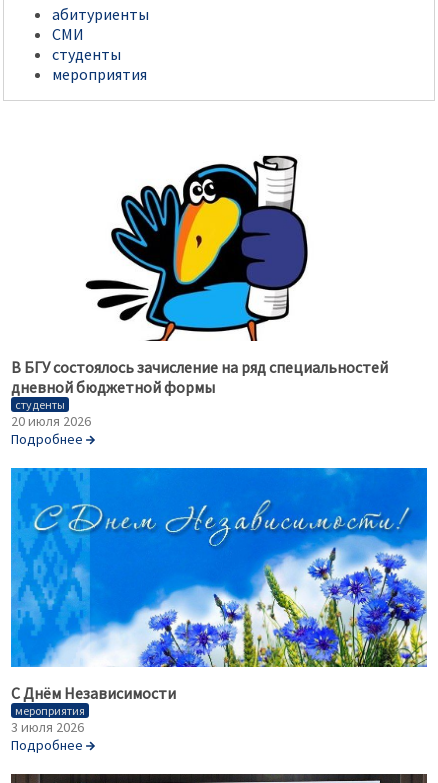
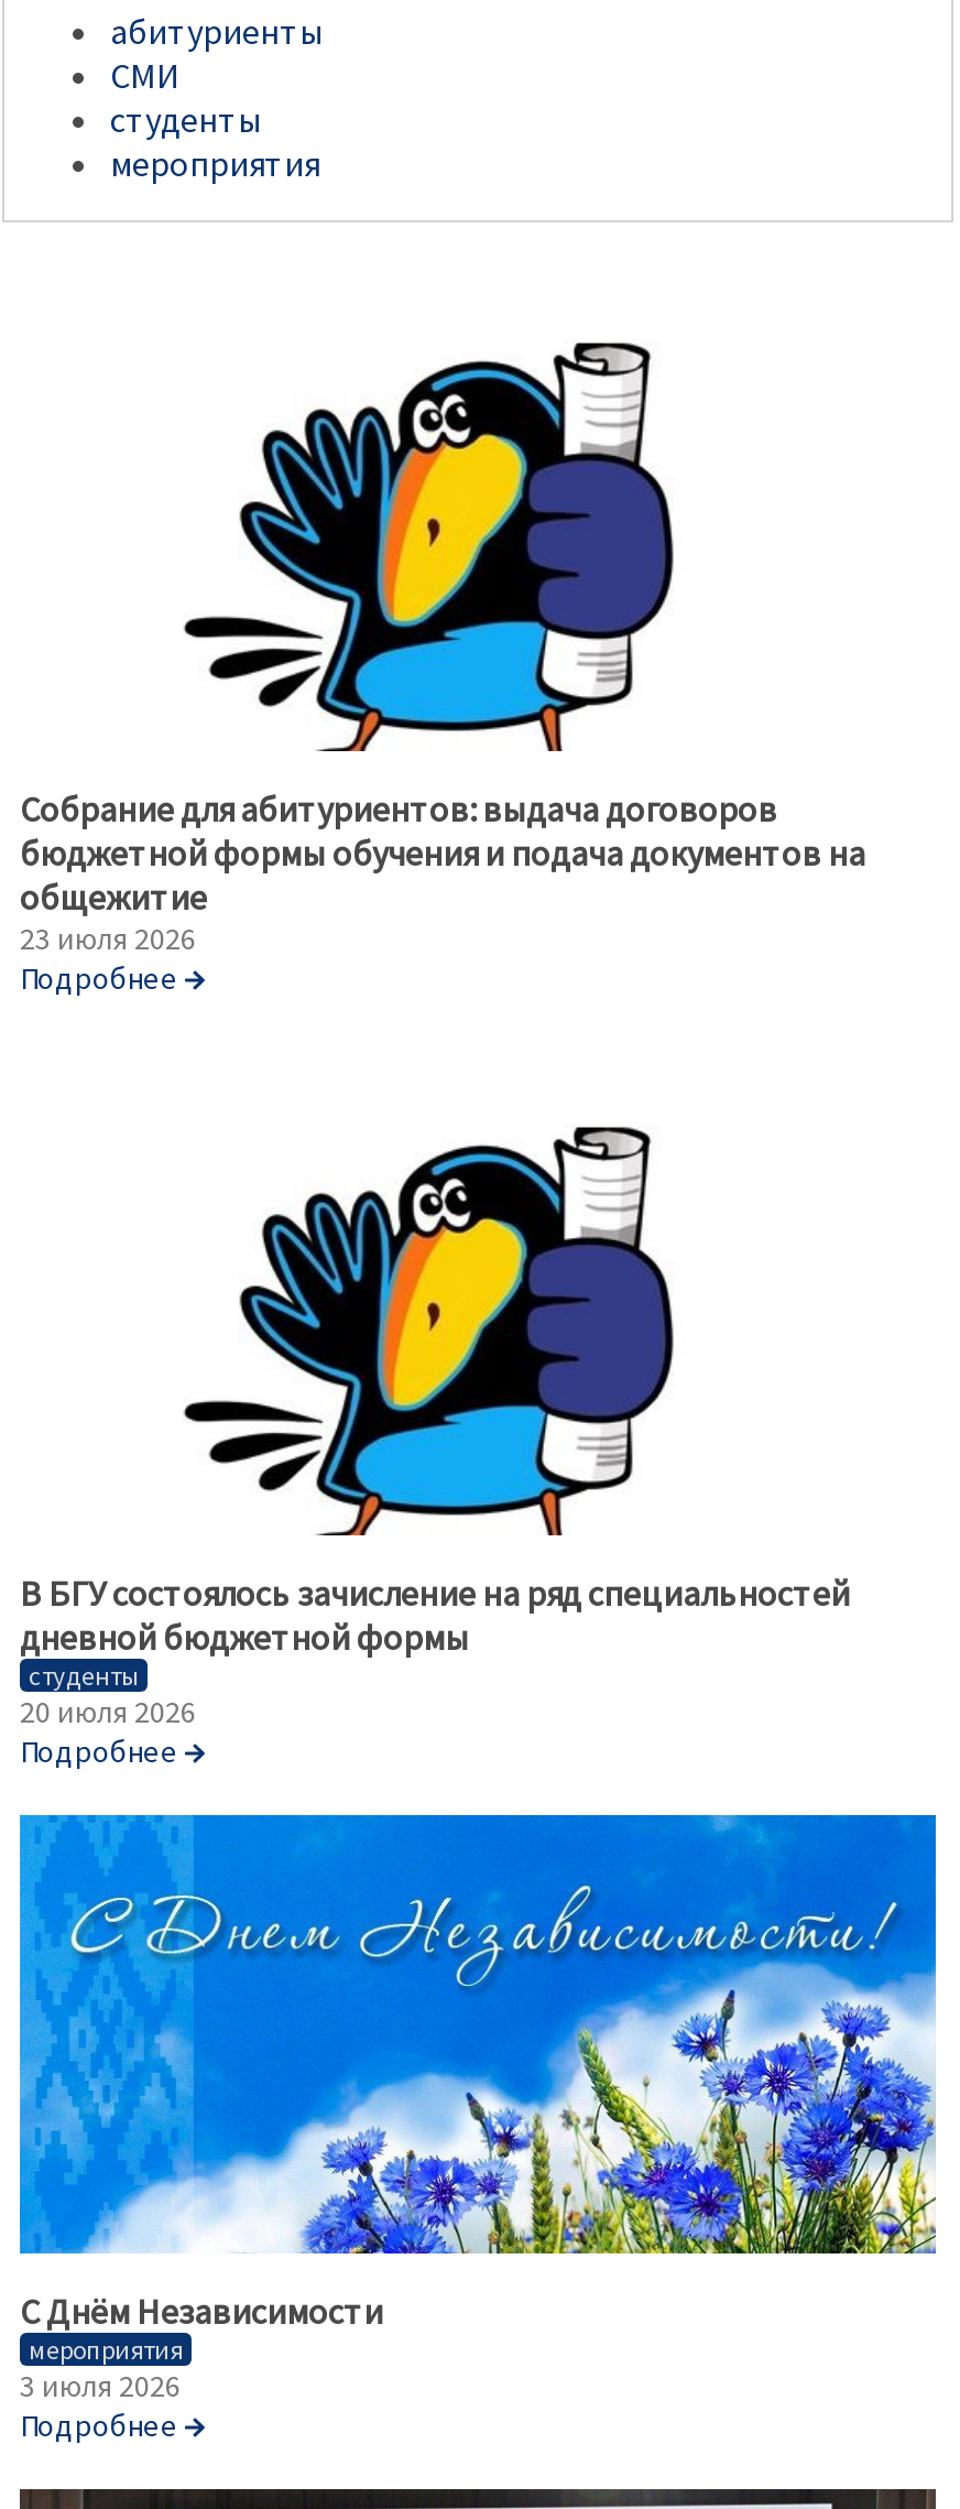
none -> [20,786,865,998] Собрание для абитуриентов: выдача договоров | бюджетной формы обучения и подача документов на | общежитие | 23 июля 2026 | Подробнее

